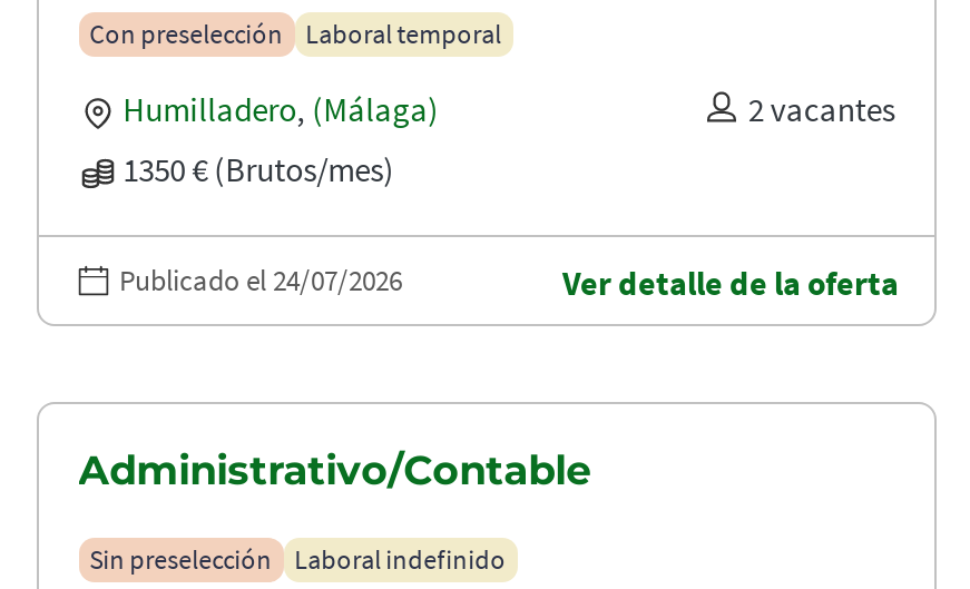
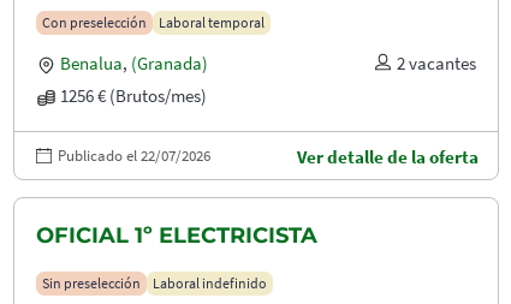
[123,88,439,131] Humilladero, (Málaga) -> [60,52,208,75] Benalua, (Granada)
[123,149,394,191] 1350 € (Brutos/mes) -> [60,84,206,107] 1256 € (Brutos/mes)
[119,262,402,300] Publicado el 24/07/2026 -> [58,146,210,166] Publicado el 22/07/2026
[78,447,590,496] Administrativo/Contable -> [36,222,317,248] OFICIAL 1º ELECTRICISTA

